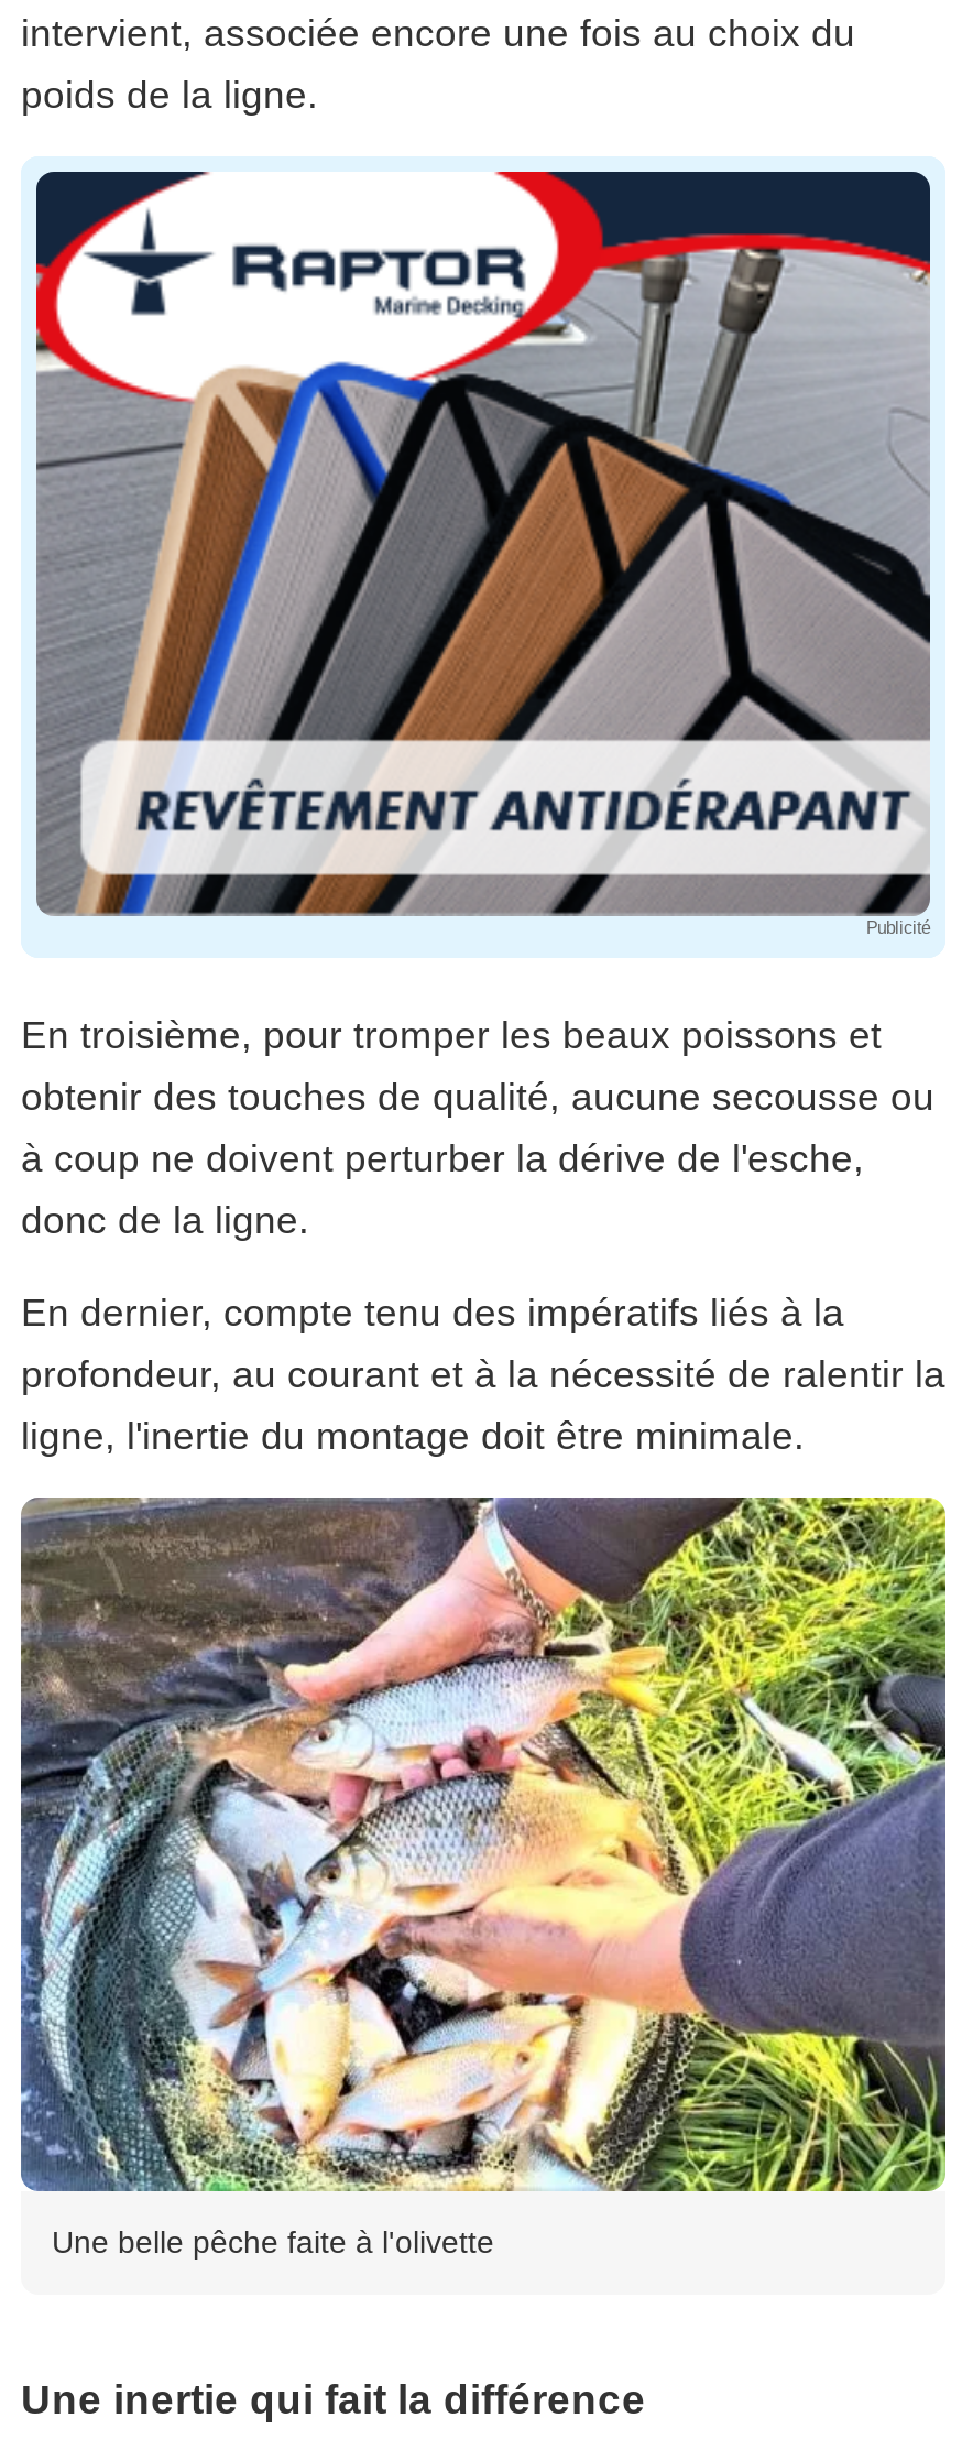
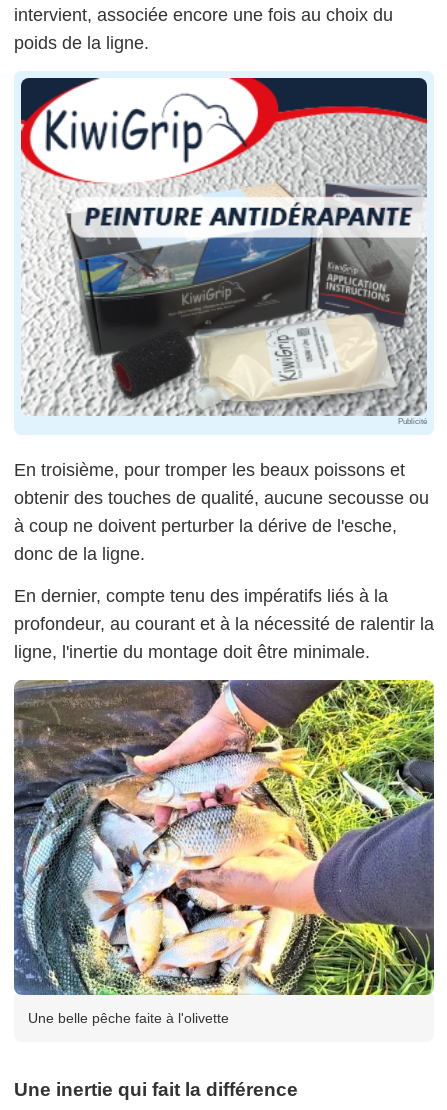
[34,207,932,918] [image] -> [21,93,427,416] [image]

